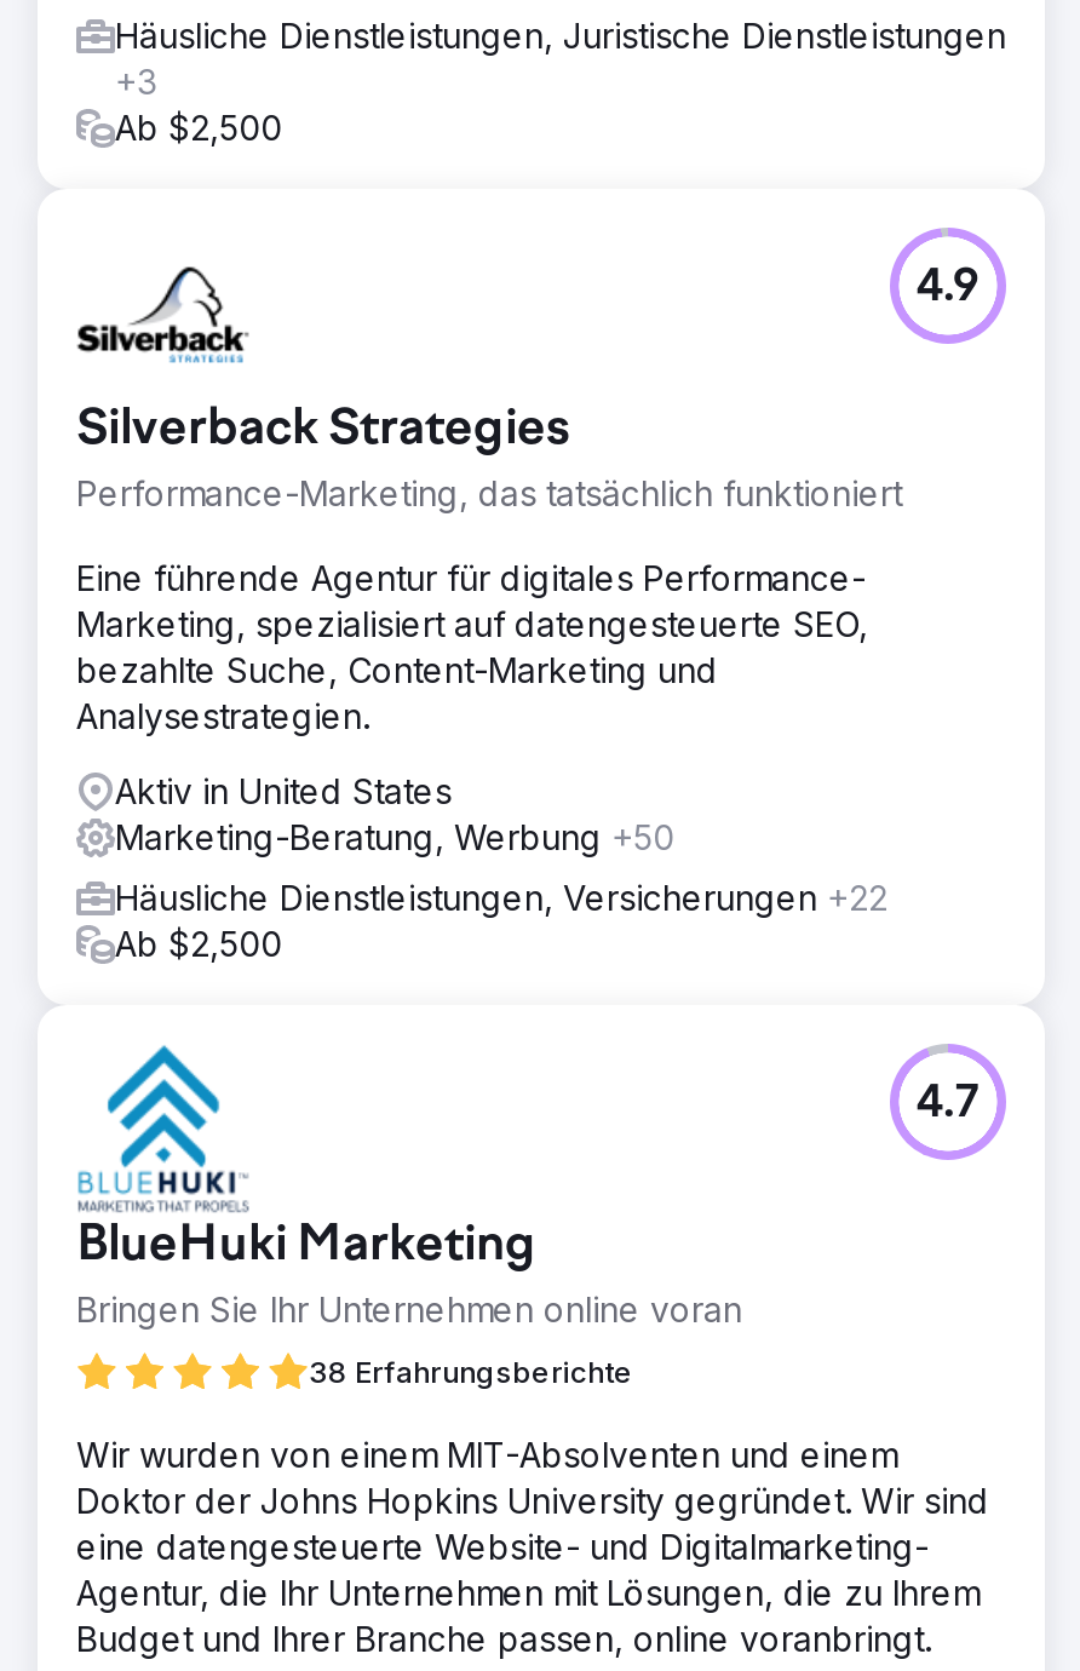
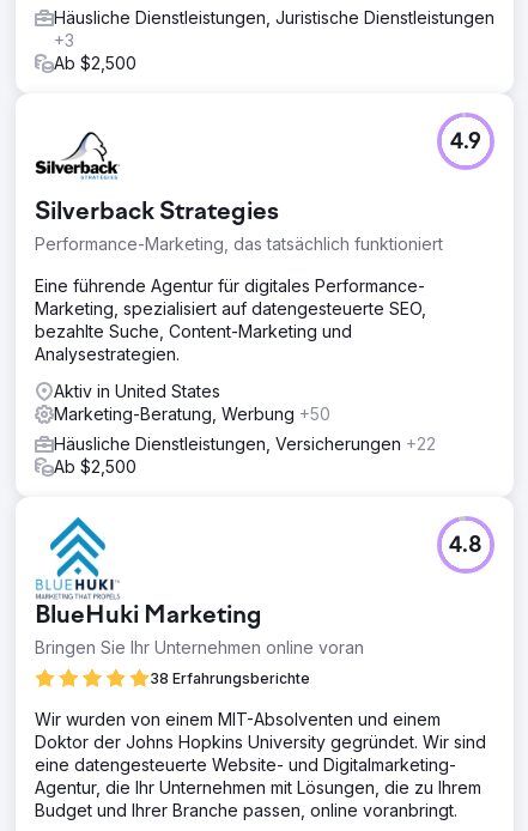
[917,1083,980,1129] 4.7 -> [449,535,483,558] 4.8

